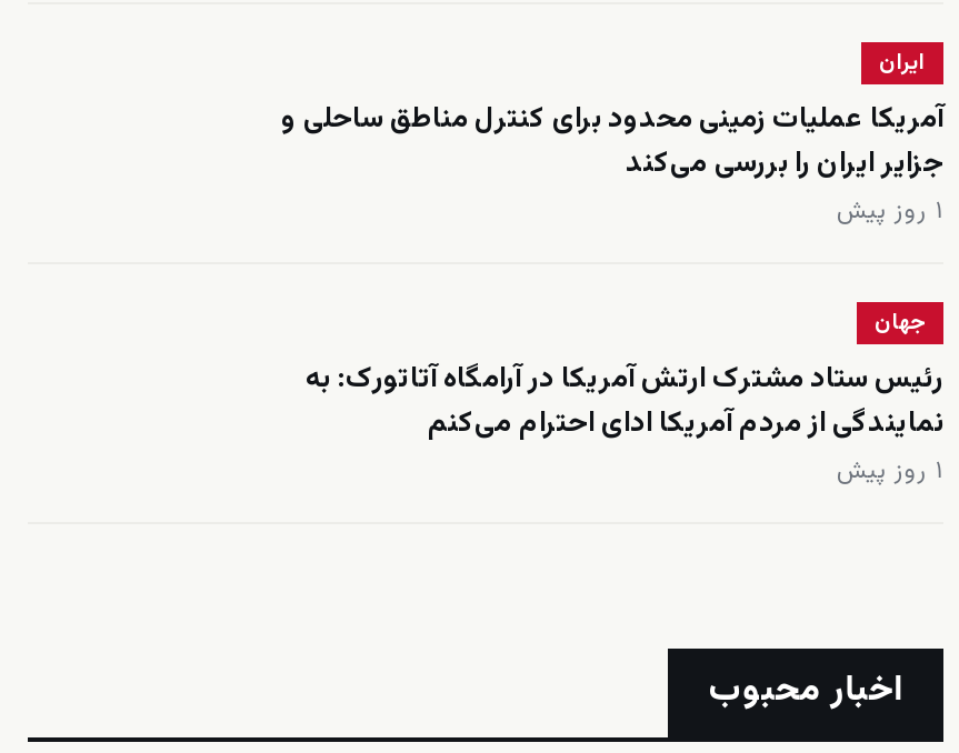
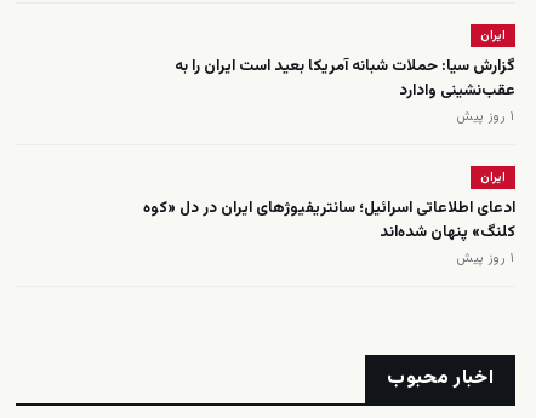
[281,98,943,187] آمریکا عملیات زمینی محدود برای کنترل مناطق ساحلی و | جزایر ایران را بررسی می‌کند -> [175,55,515,103] گزارش سیا: حملات شبانه آمریکا بعید است ایران را به | عقب‌نشینی وادارد
[306,307,943,446] جهان | رئیس ستاد مشترک ارتش آمریکا در آرامگاه آتاتورک: به | نمایندگی از مردم آمریکا ادای احترام می‌کنم -> [143,168,515,245] ایران | ادعای اطلاعاتی اسرائیل؛ سانتریفیوژهای ایران در دل «کوه | کلنگ» پنهان شده‌اند

